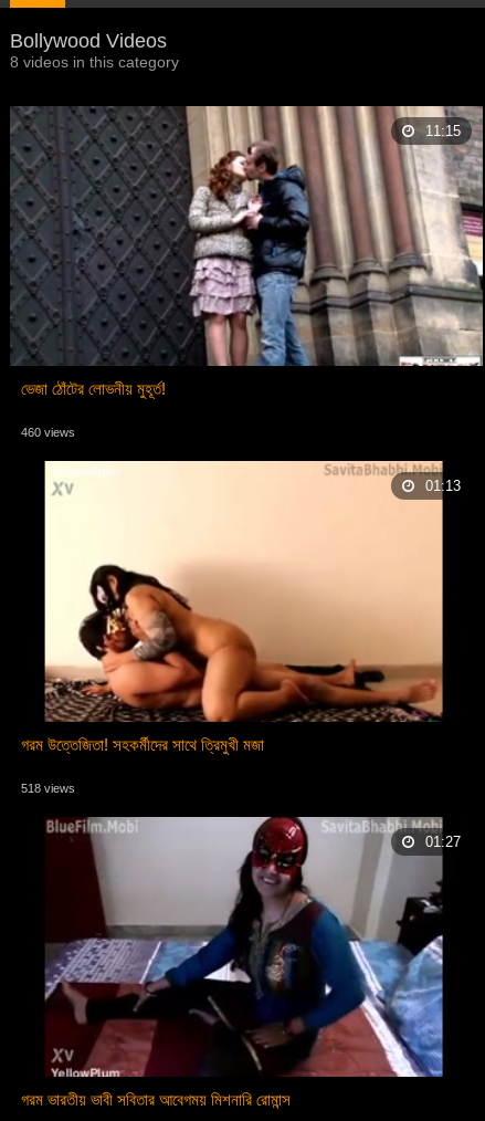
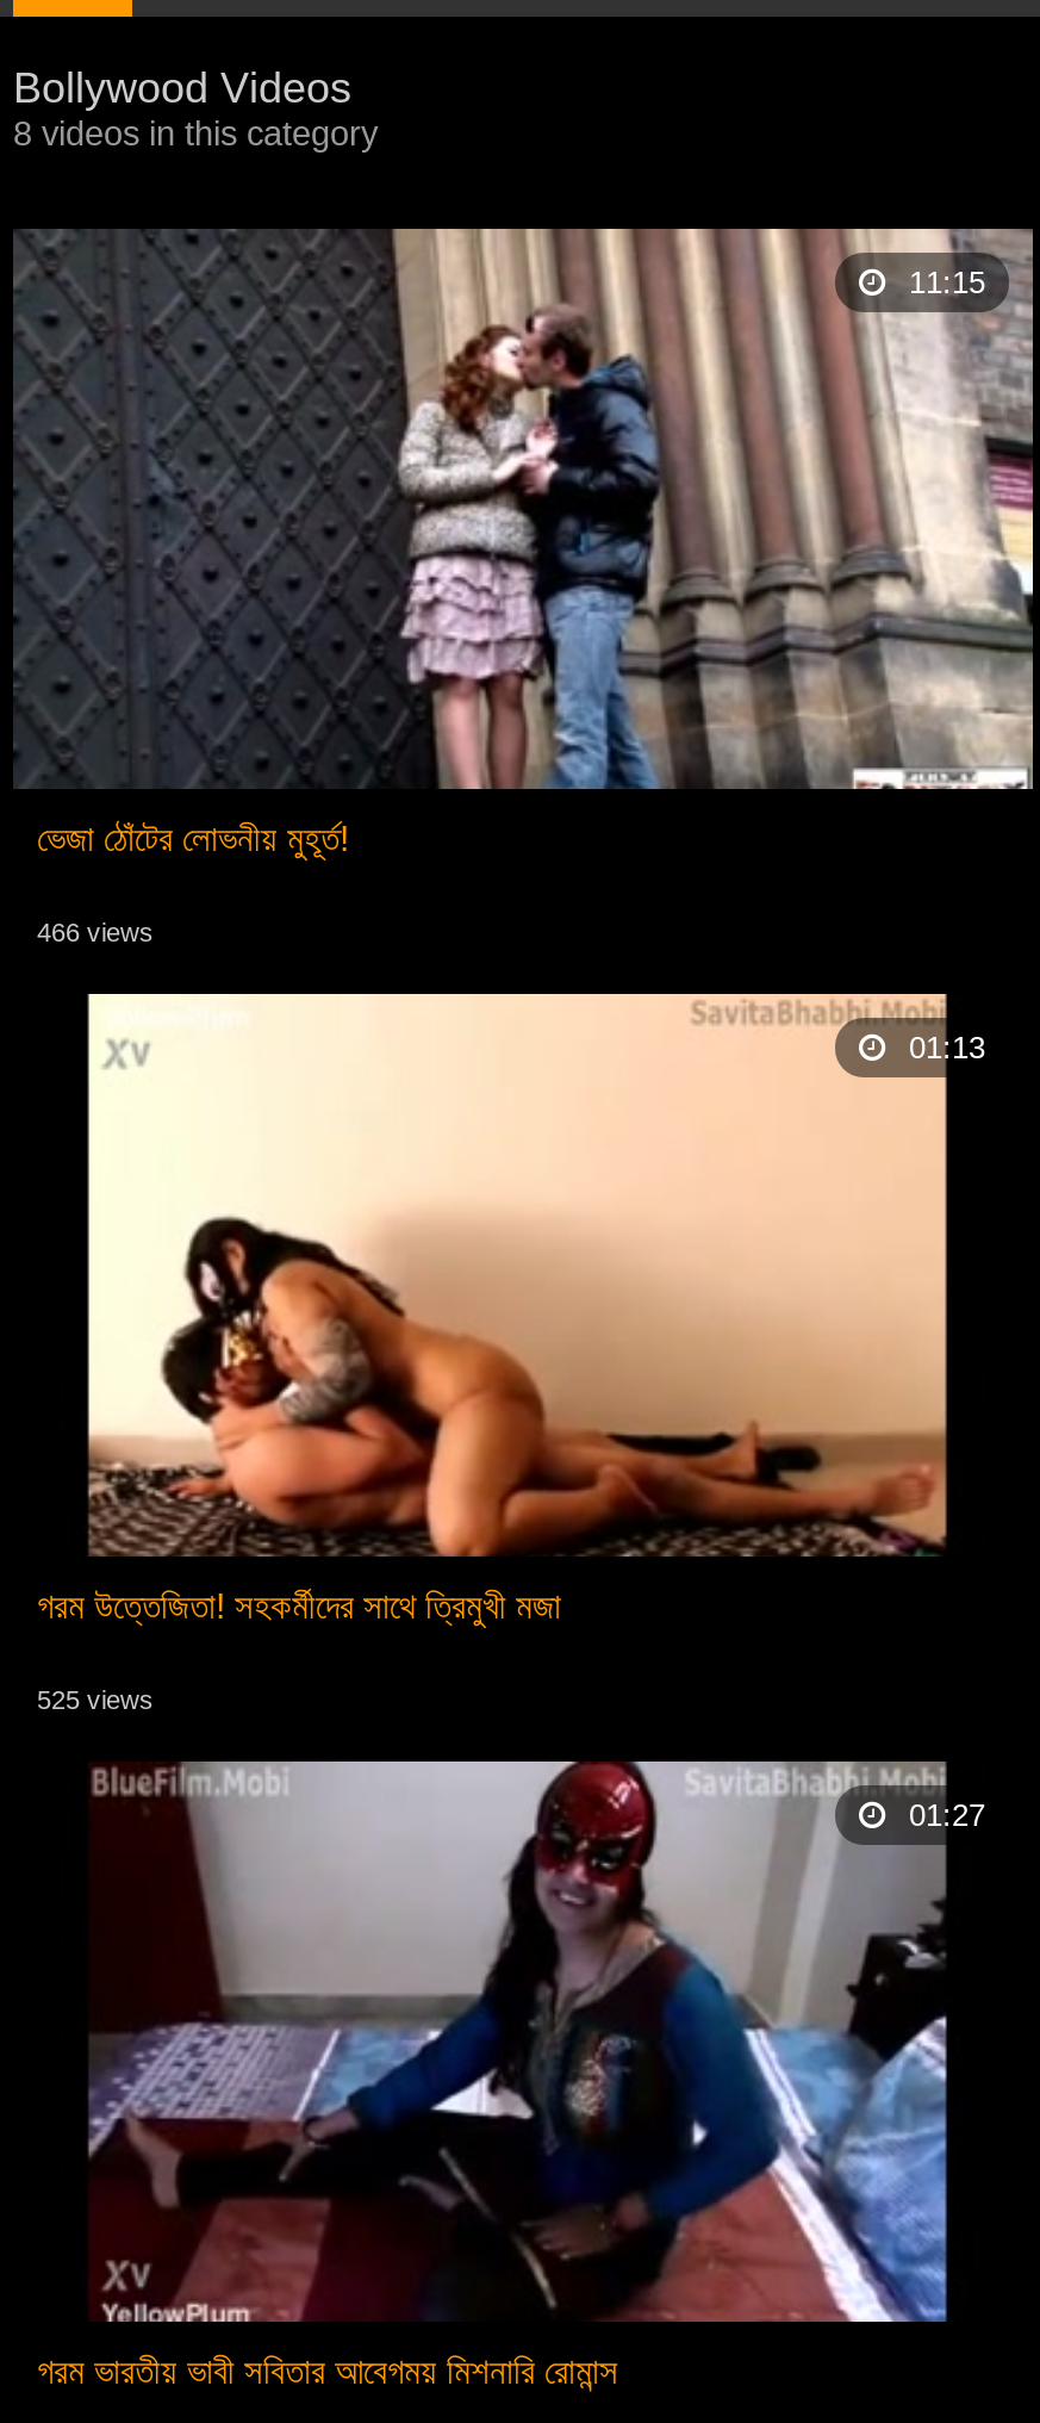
[21,426,75,439] 460 views -> [37,919,154,947] 466 views
[21,781,75,795] 518 views -> [37,1685,154,1713] 525 views

